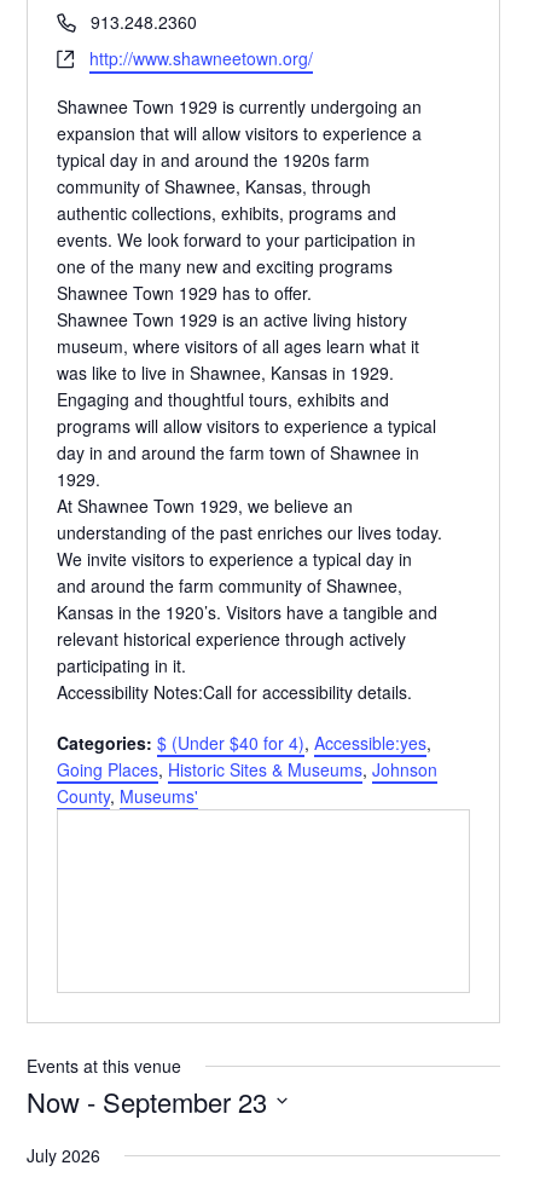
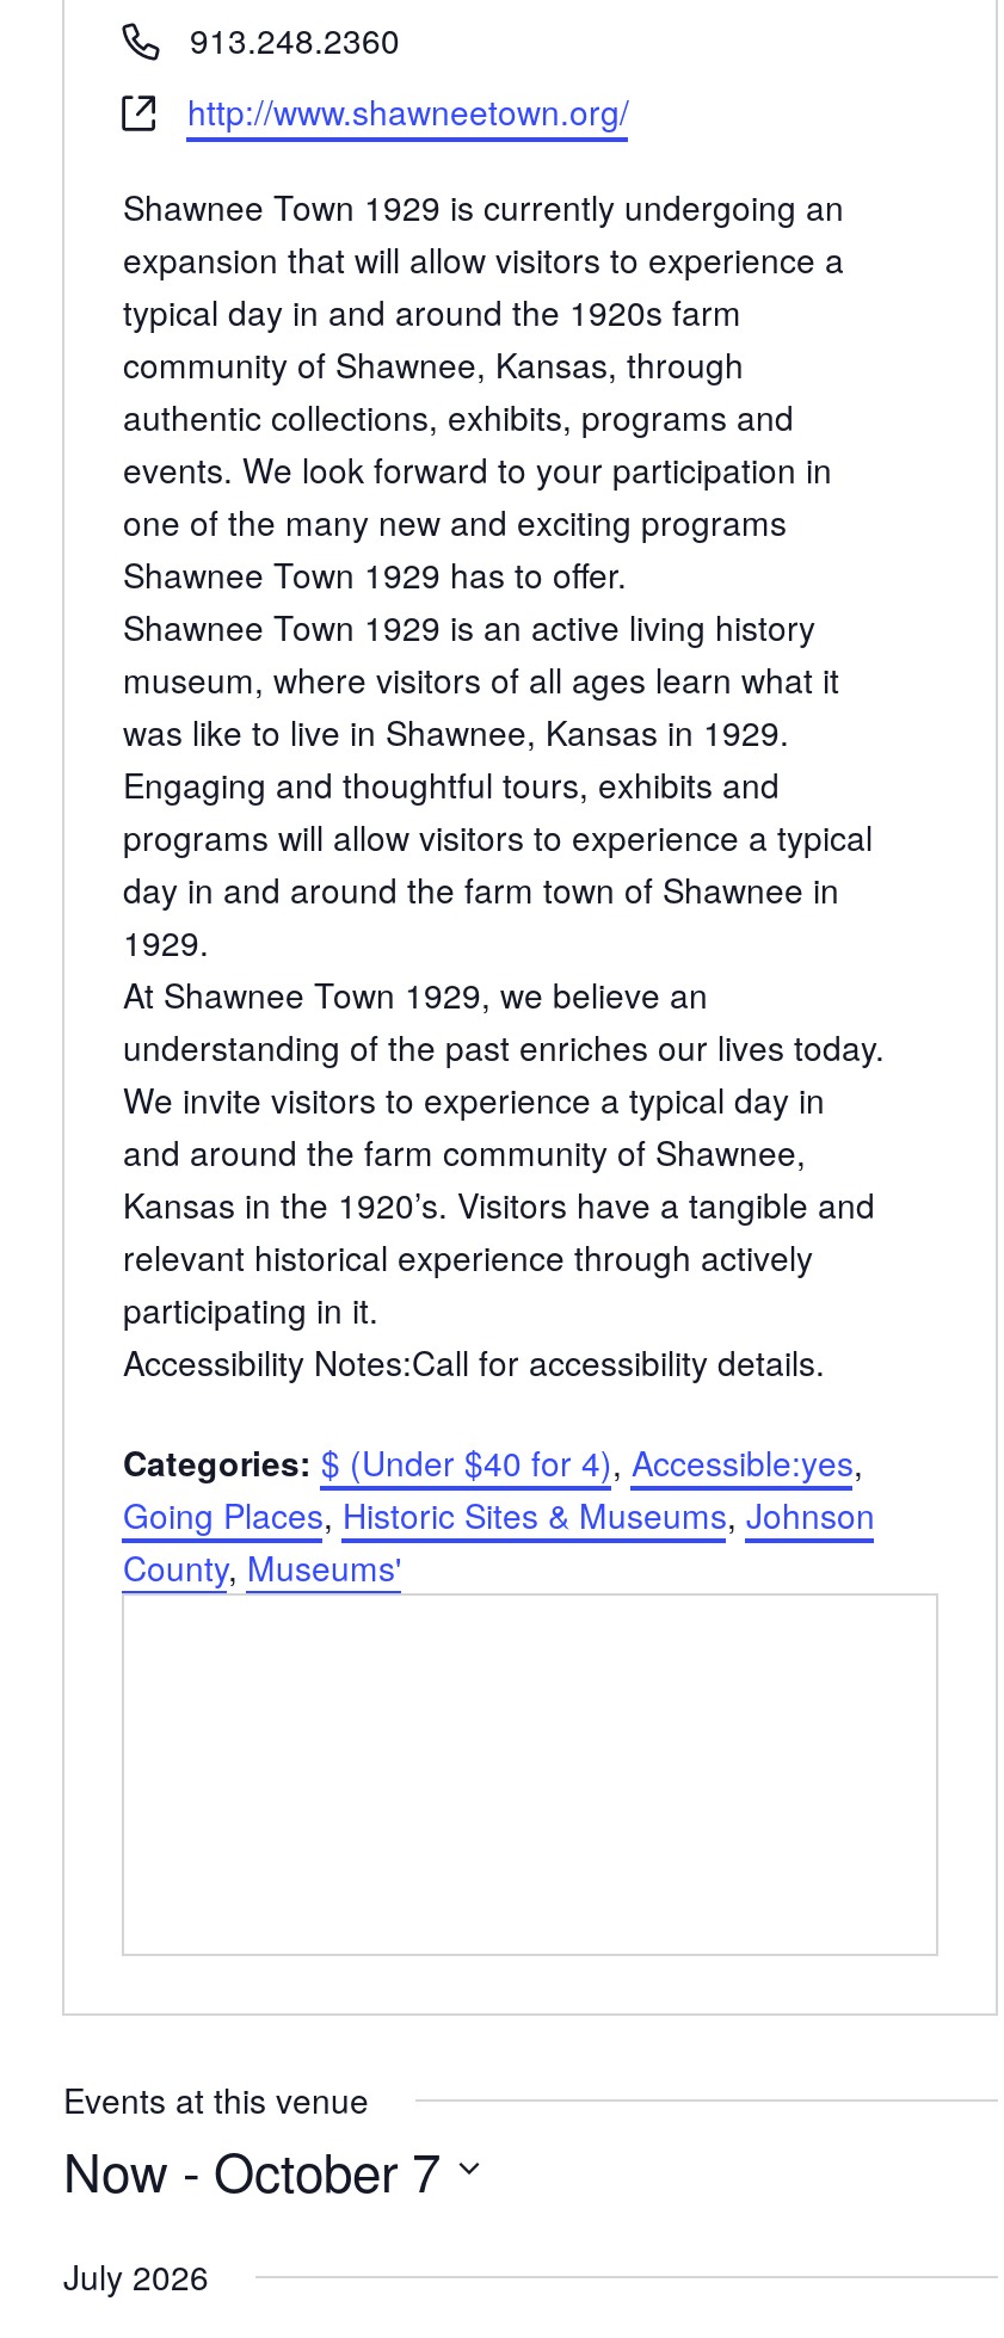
[27,1082,268,1119] Now - September 23 -> [63,2132,441,2206] Now - October 7

